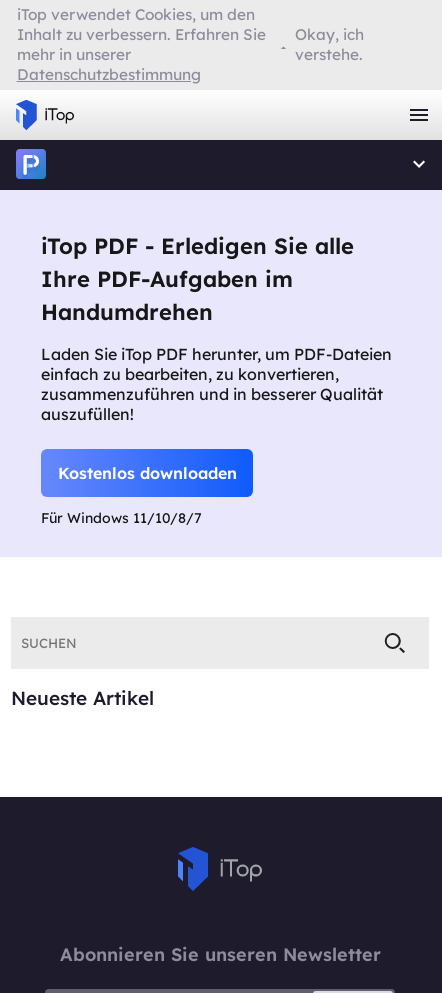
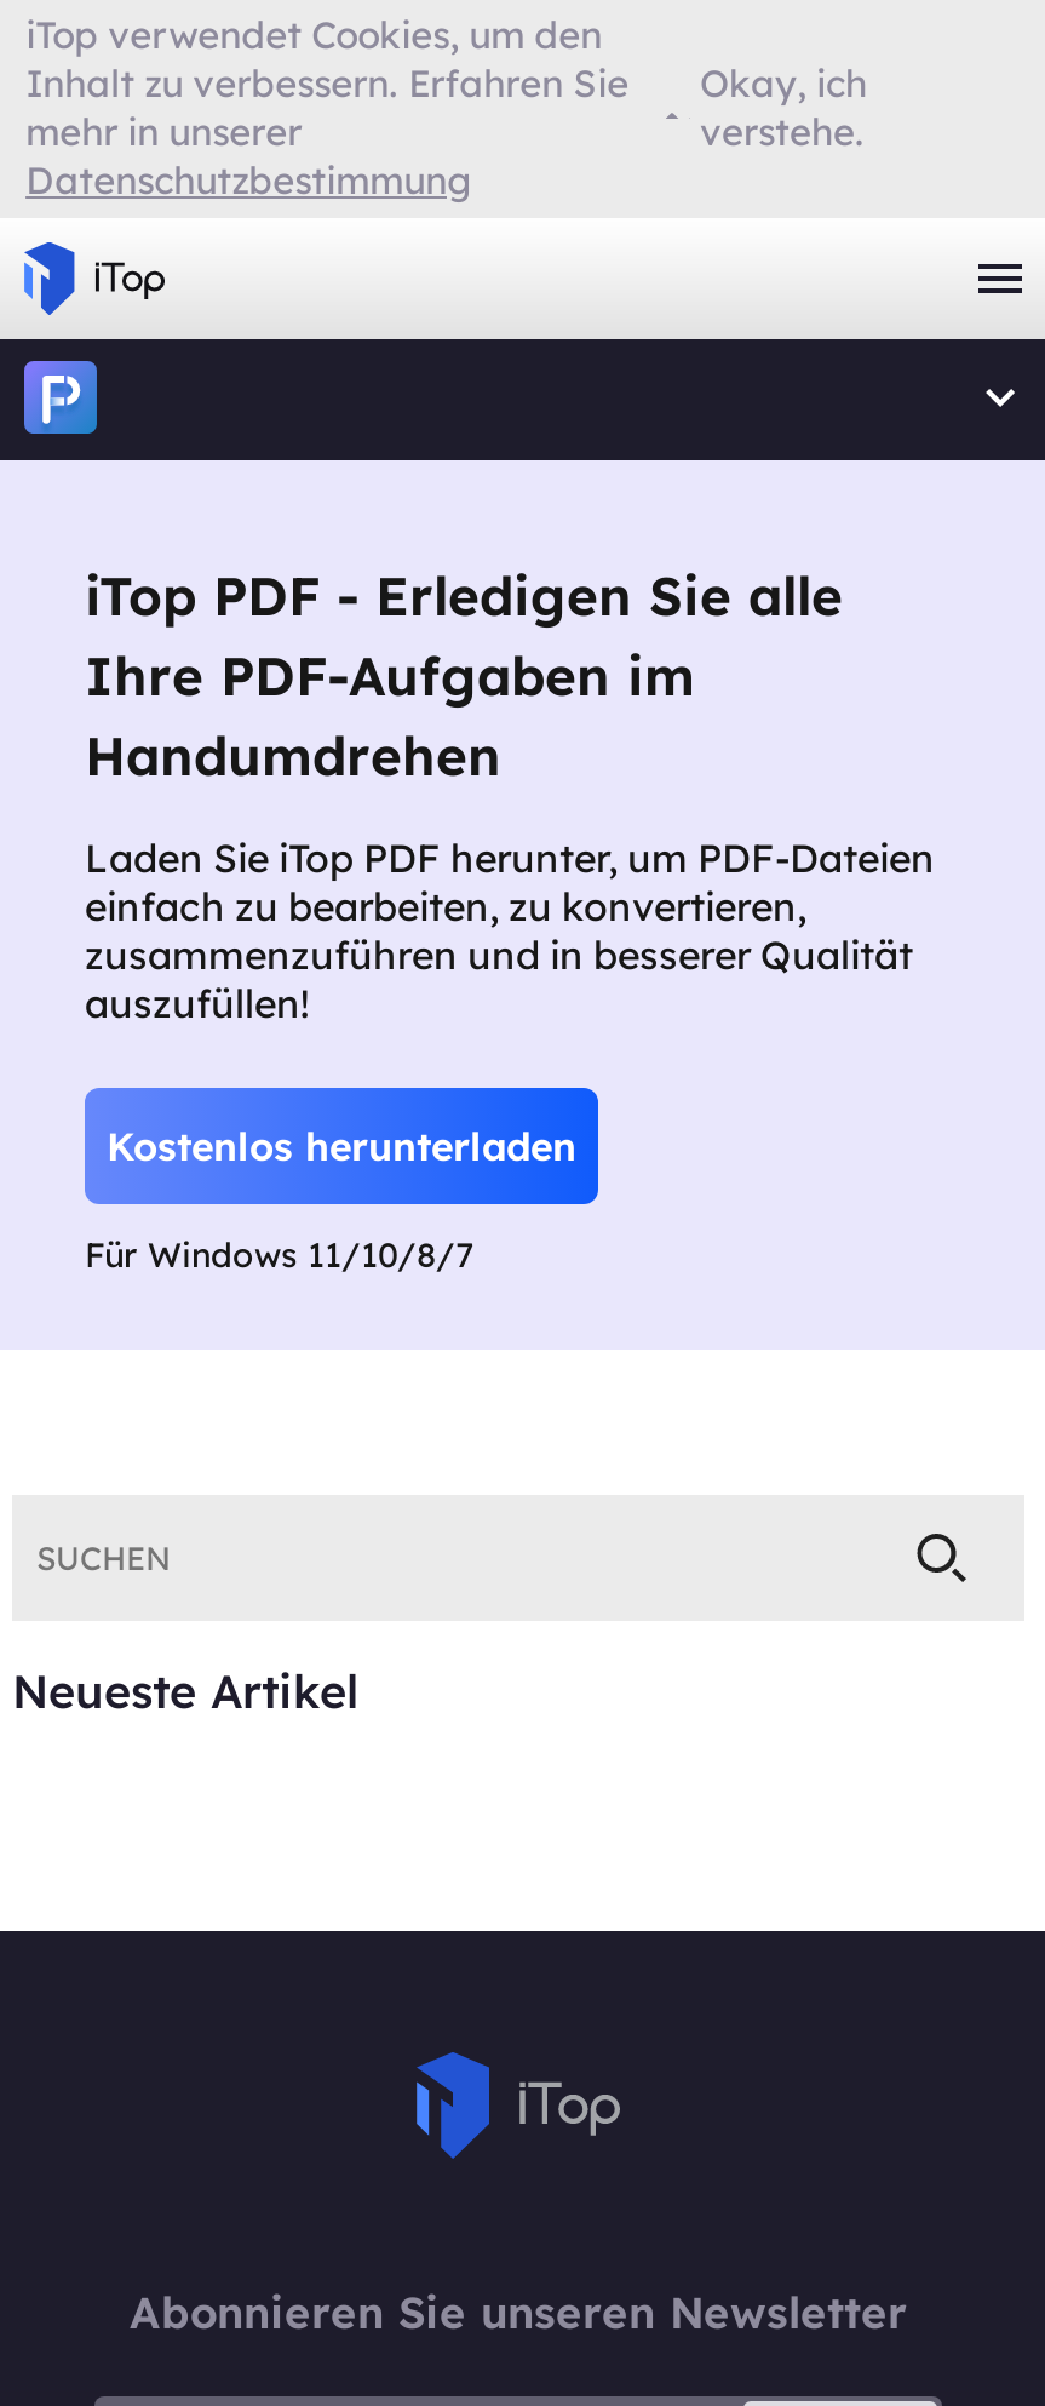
[57,463,236,483] Kostenlos downloaden -> [107,1122,576,1170] Kostenlos herunterladen

